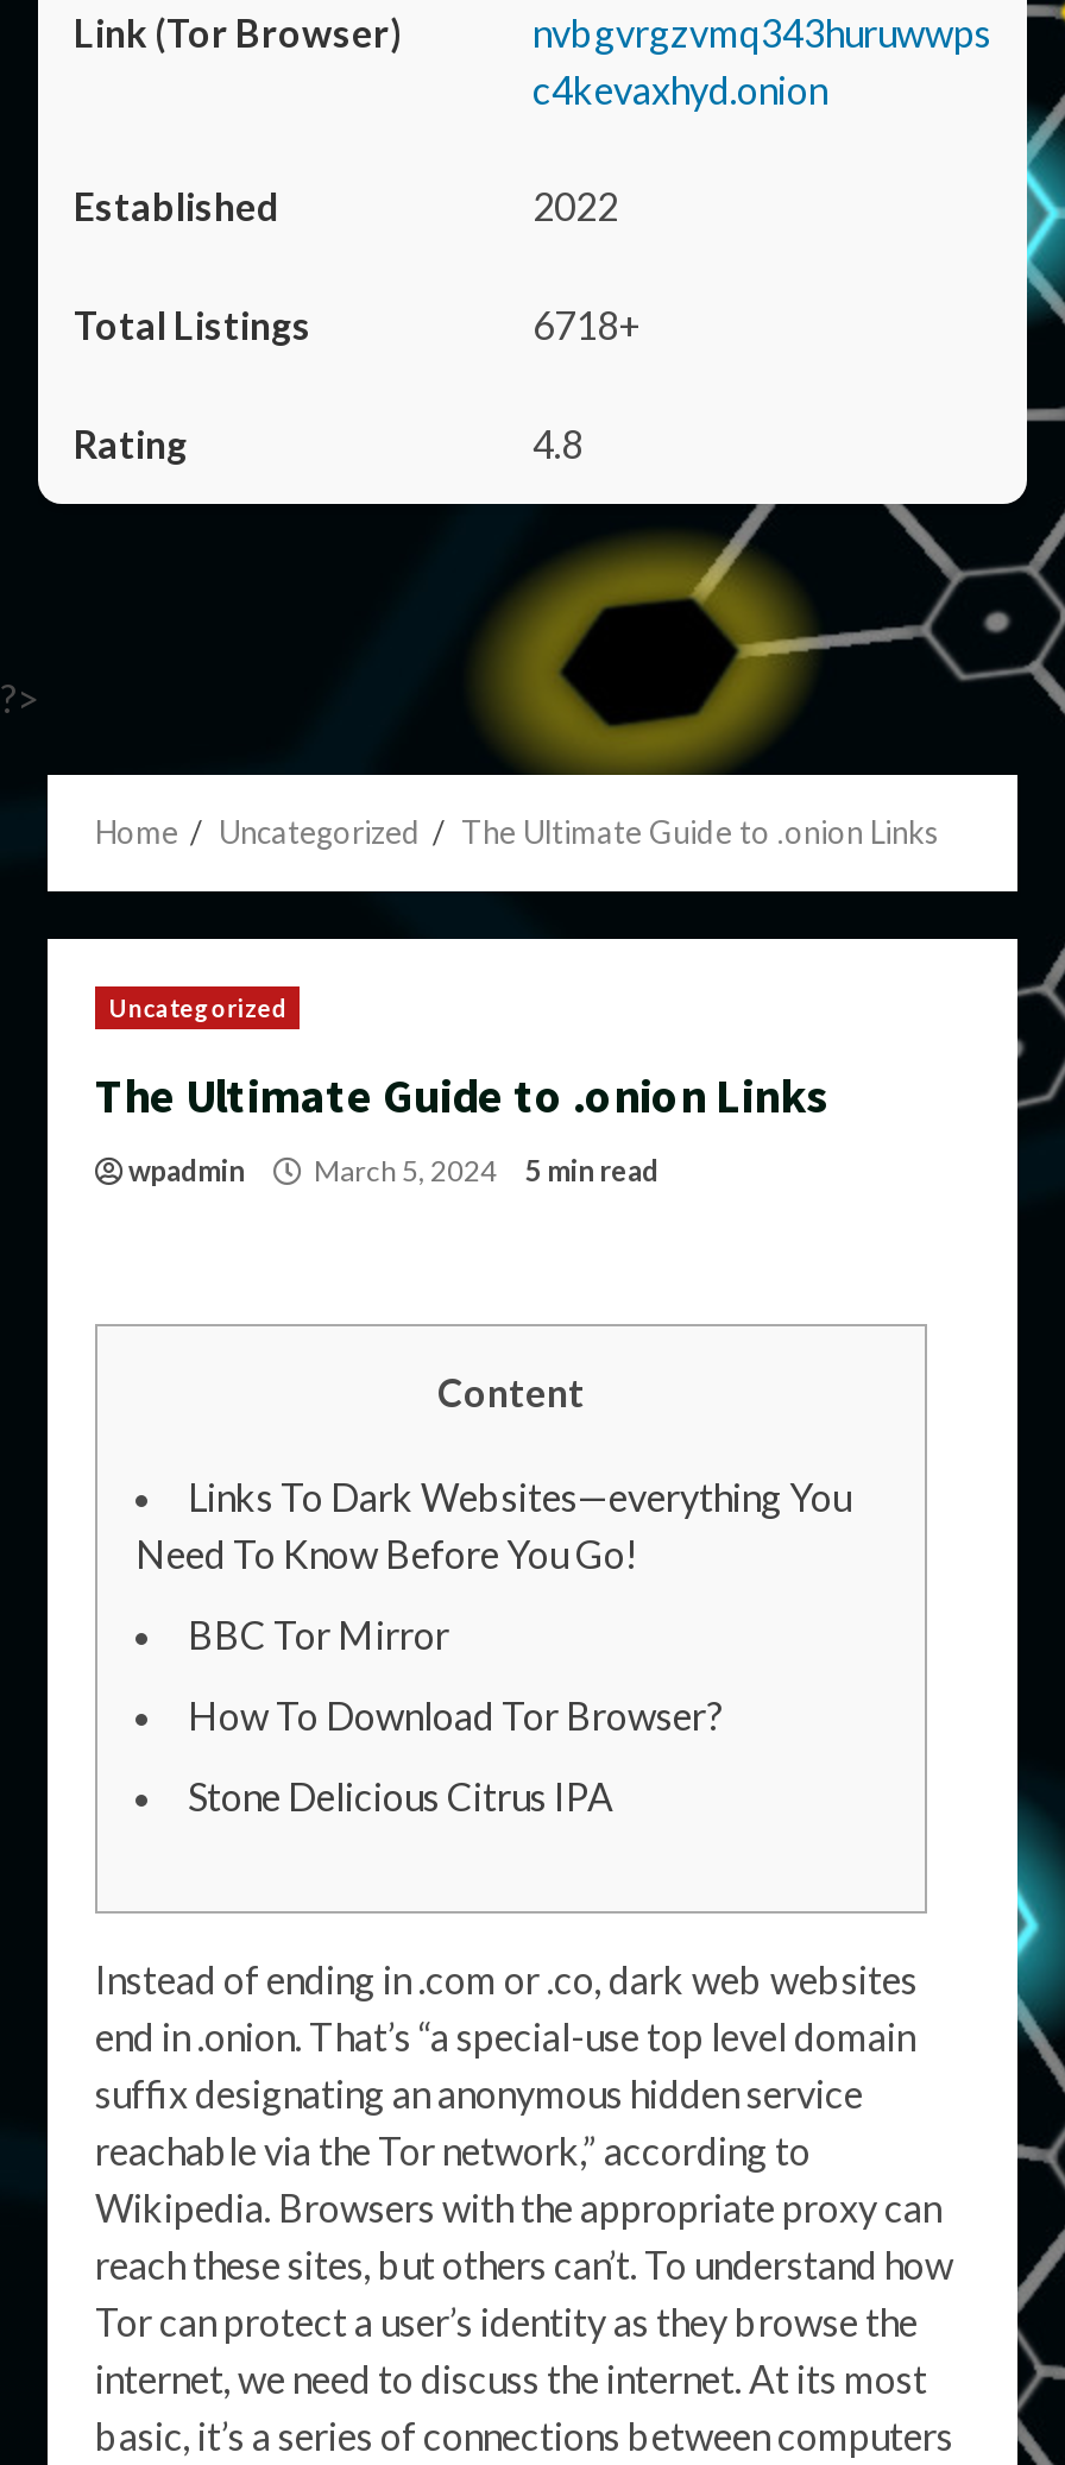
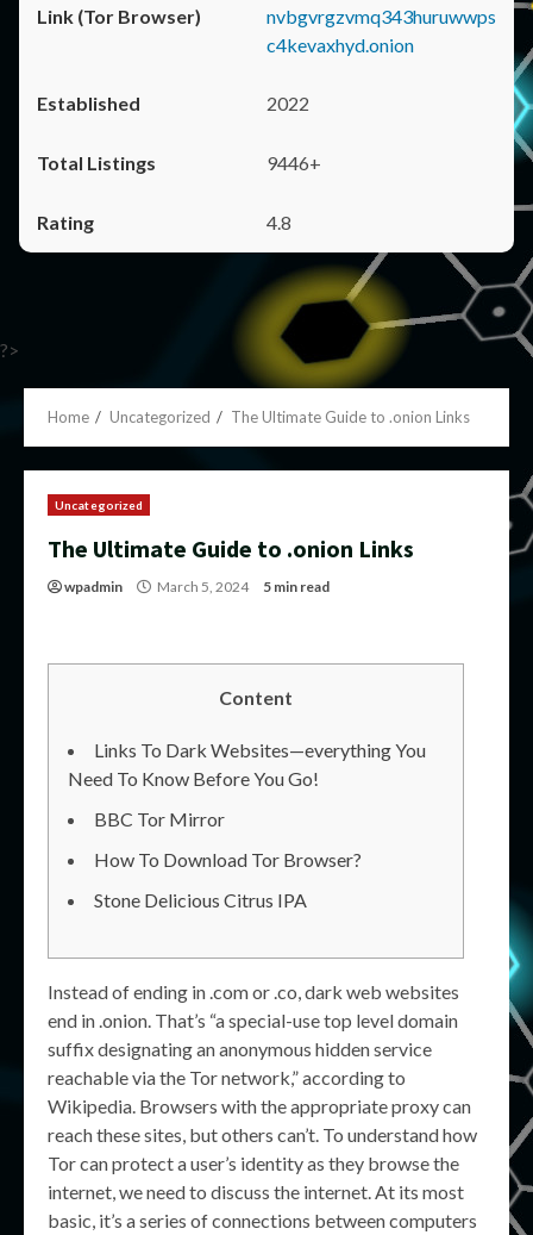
[532,302,642,347] 6718+ -> [266,151,321,174] 9446+

